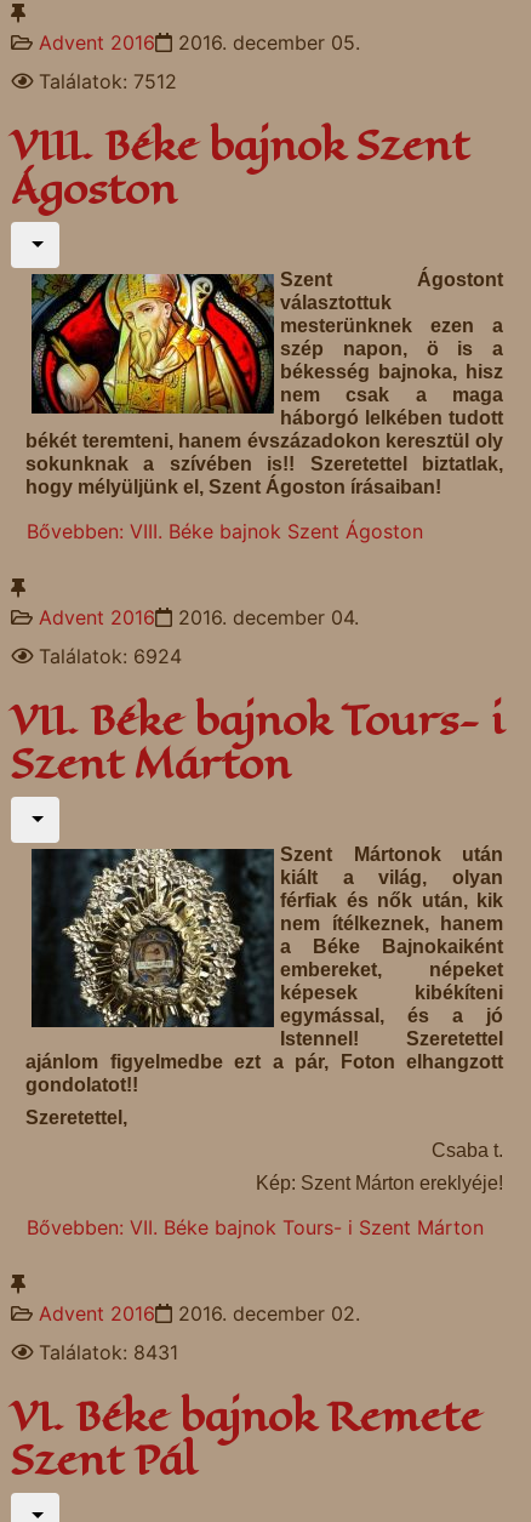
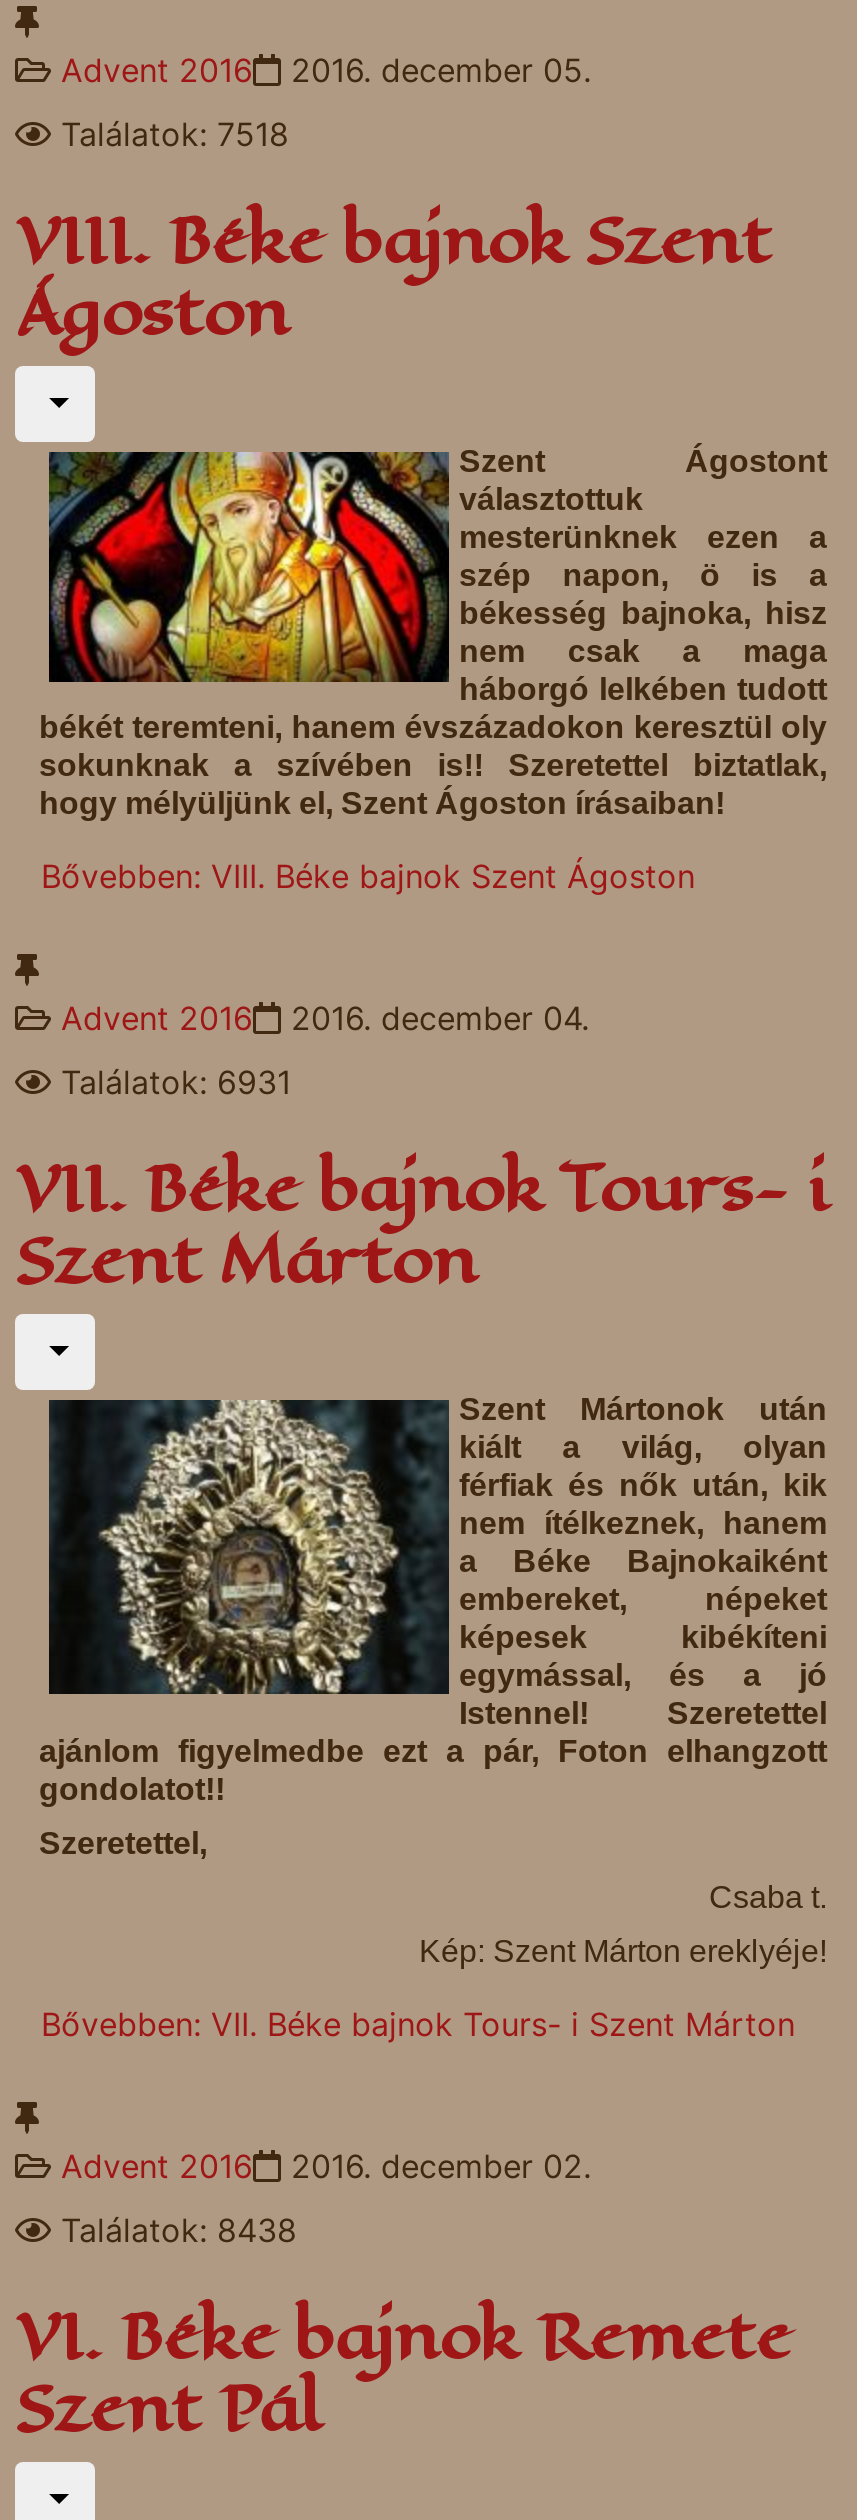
[39,69,177,93] Találatok: 7512 -> [61,114,289,154] Találatok: 7518
[39,644,182,668] Találatok: 6924 -> [61,1062,291,1102] Találatok: 6931
[39,1340,178,1364] Találatok: 8431 -> [61,2210,297,2250] Találatok: 8438

